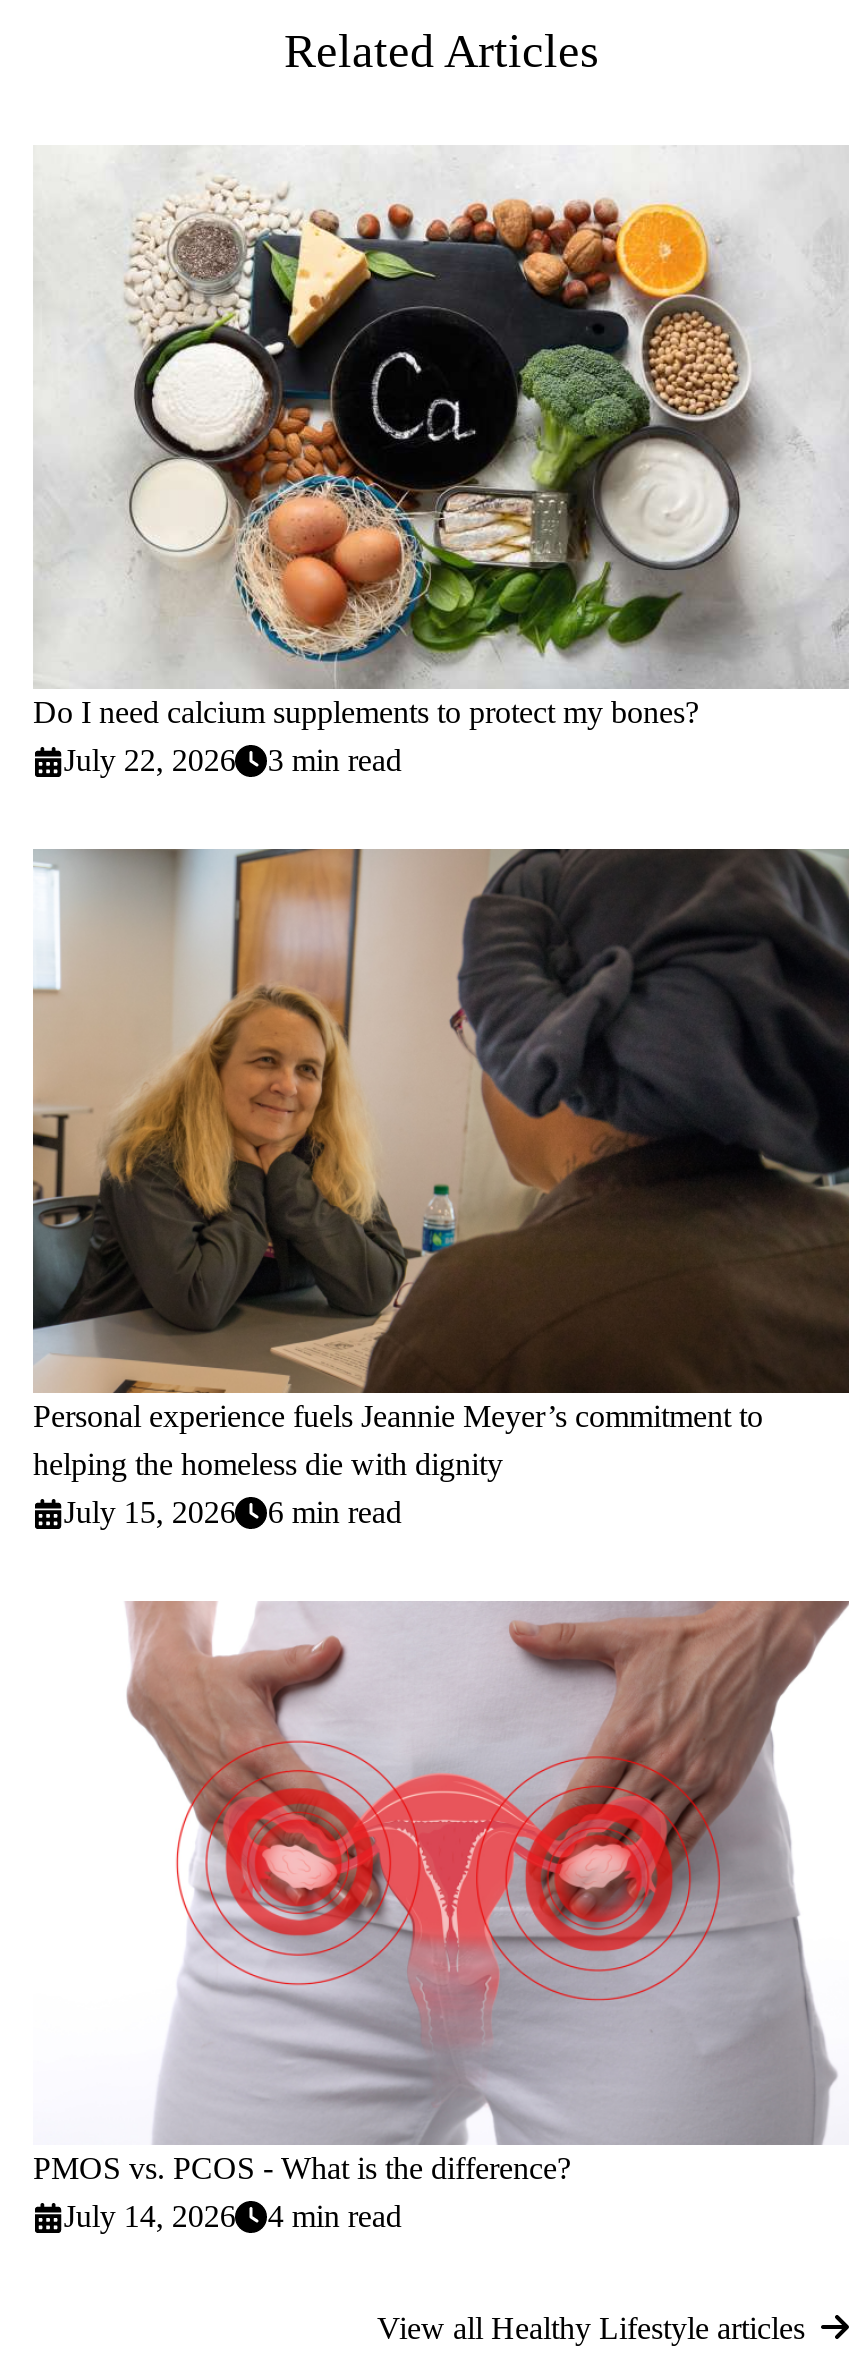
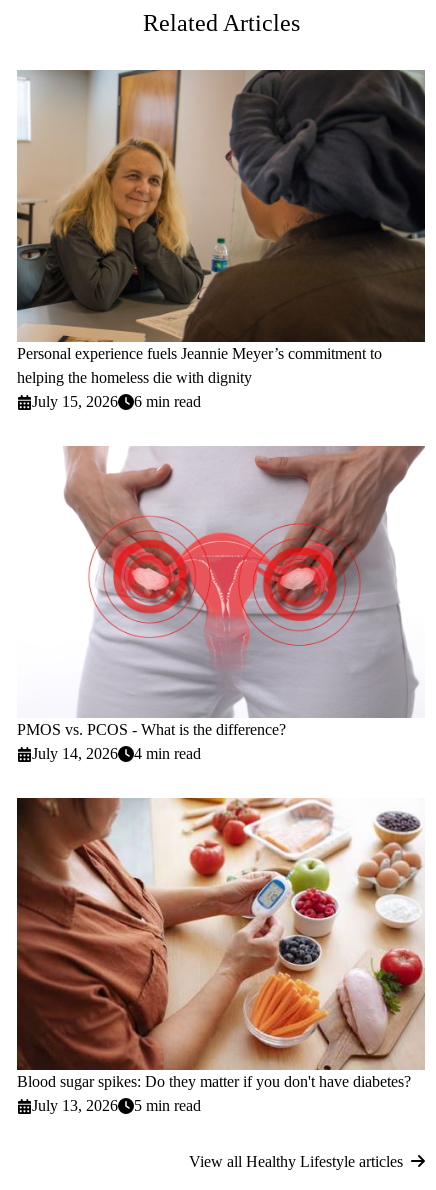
[33,147,849,777] [image] | Do I need calcium supplements to protect my bones? | July 22, 2026 | 3 min read -> none
moved [29,847,853,2233] -> [15,69,427,762]: [image] | Personal experience fuels Jeannie Meyer’s commitment to | helping the homeless die with dignity | July 15, 2026 | 6 min read | PMOS vs. PCOS - What is the difference? | July 14, 2026 | 4 min read
none -> [16,797,426,1114] [image] | Blood sugar spikes: Do they matter if you don't have diabetes? | July 13, 2026 | 5 min read

